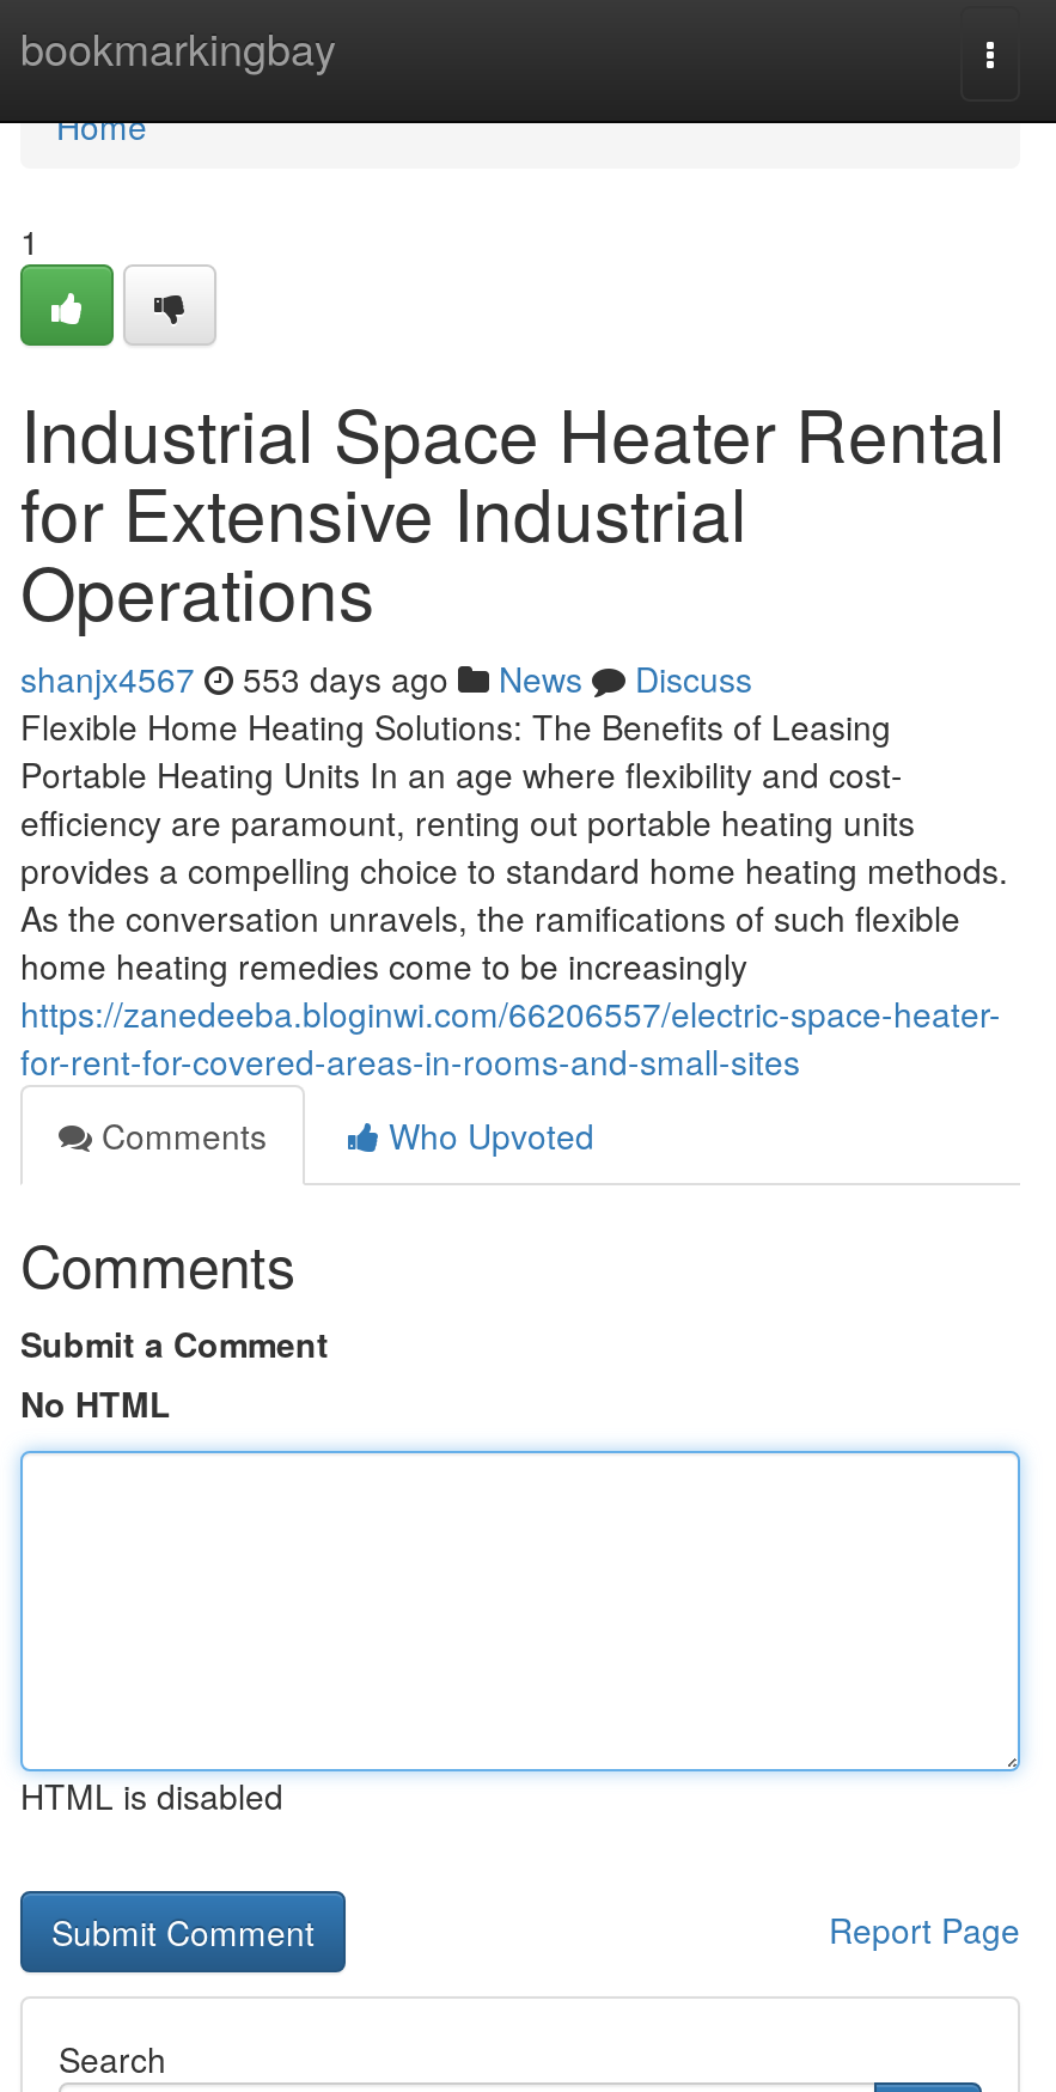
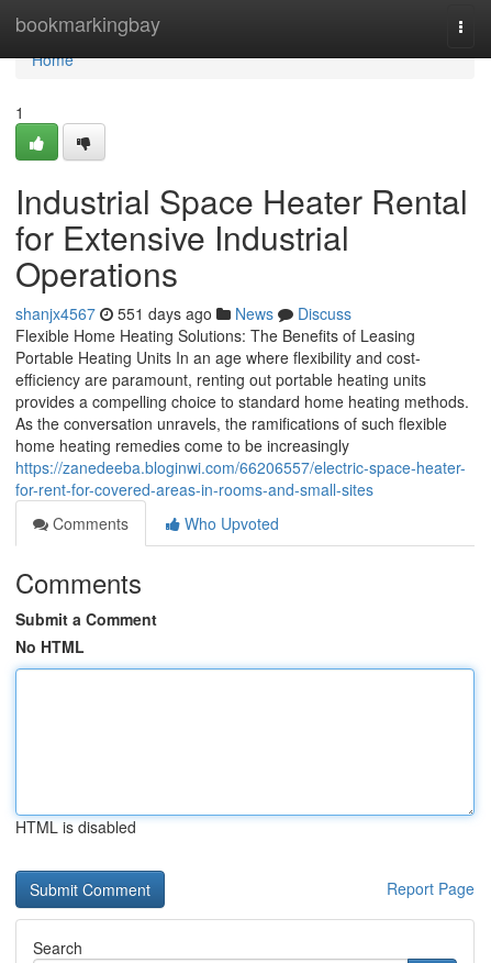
[20,654,752,702] shanjx4567 553 days ago News Discuss -> [15,302,351,324] shanjx4567 551 days ago News Discuss

